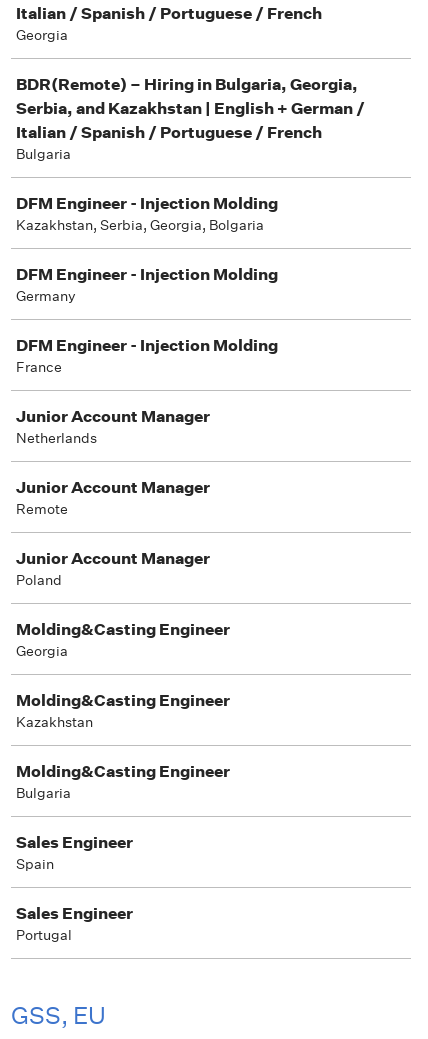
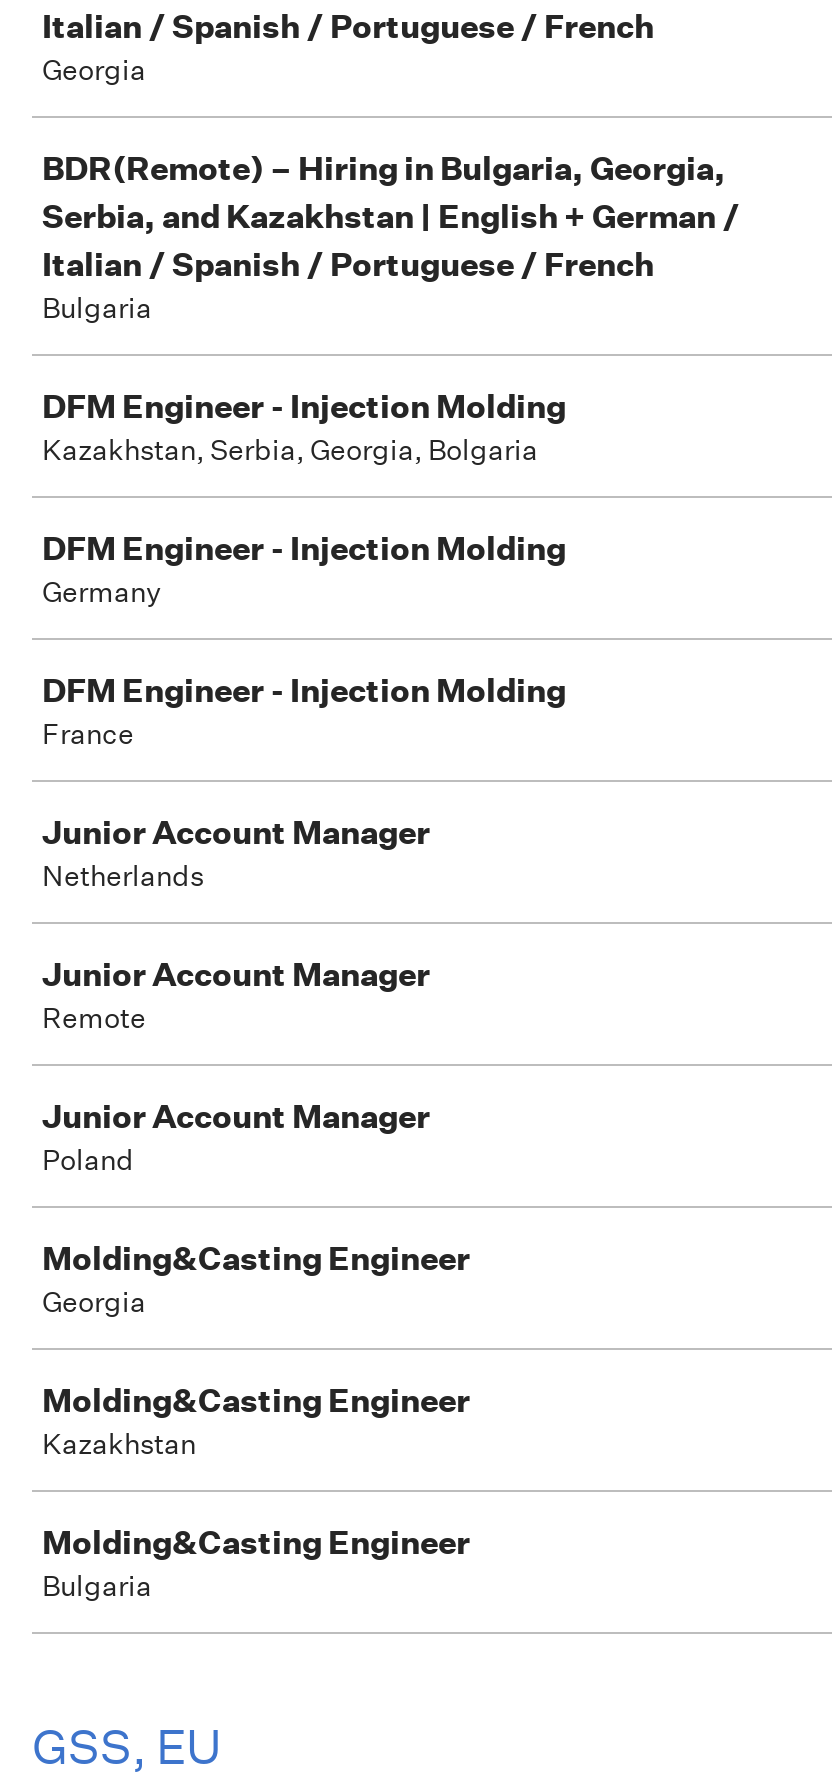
[16,832,133,944] Sales Engineer | Spain | Sales Engineer | Portugal -> none

